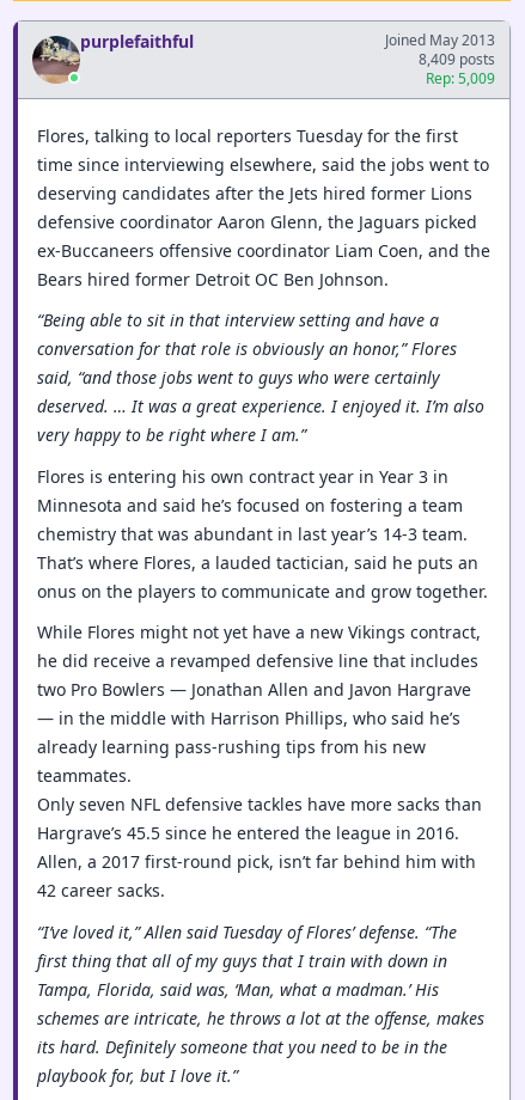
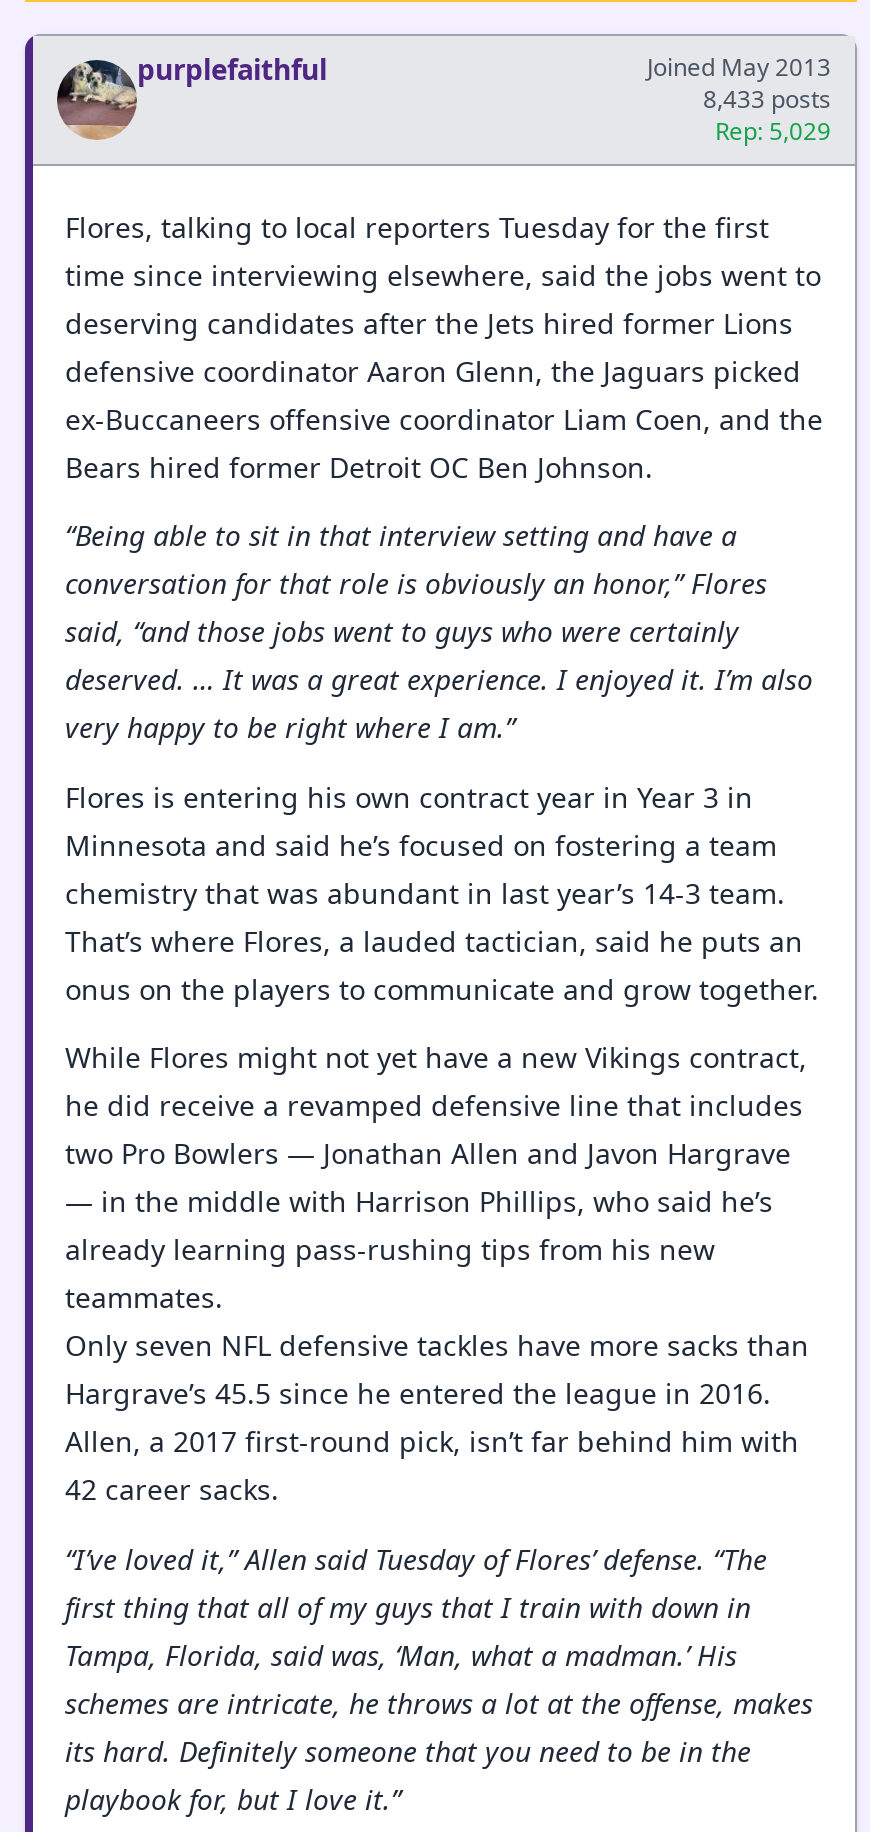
[419,49,495,69] 8,409 posts -> [703,82,831,116] 8,433 posts
[426,68,495,88] Rep: 5,009 -> [715,114,831,148] Rep: 5,029

